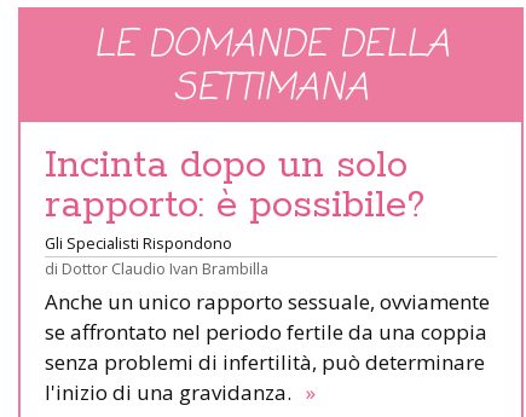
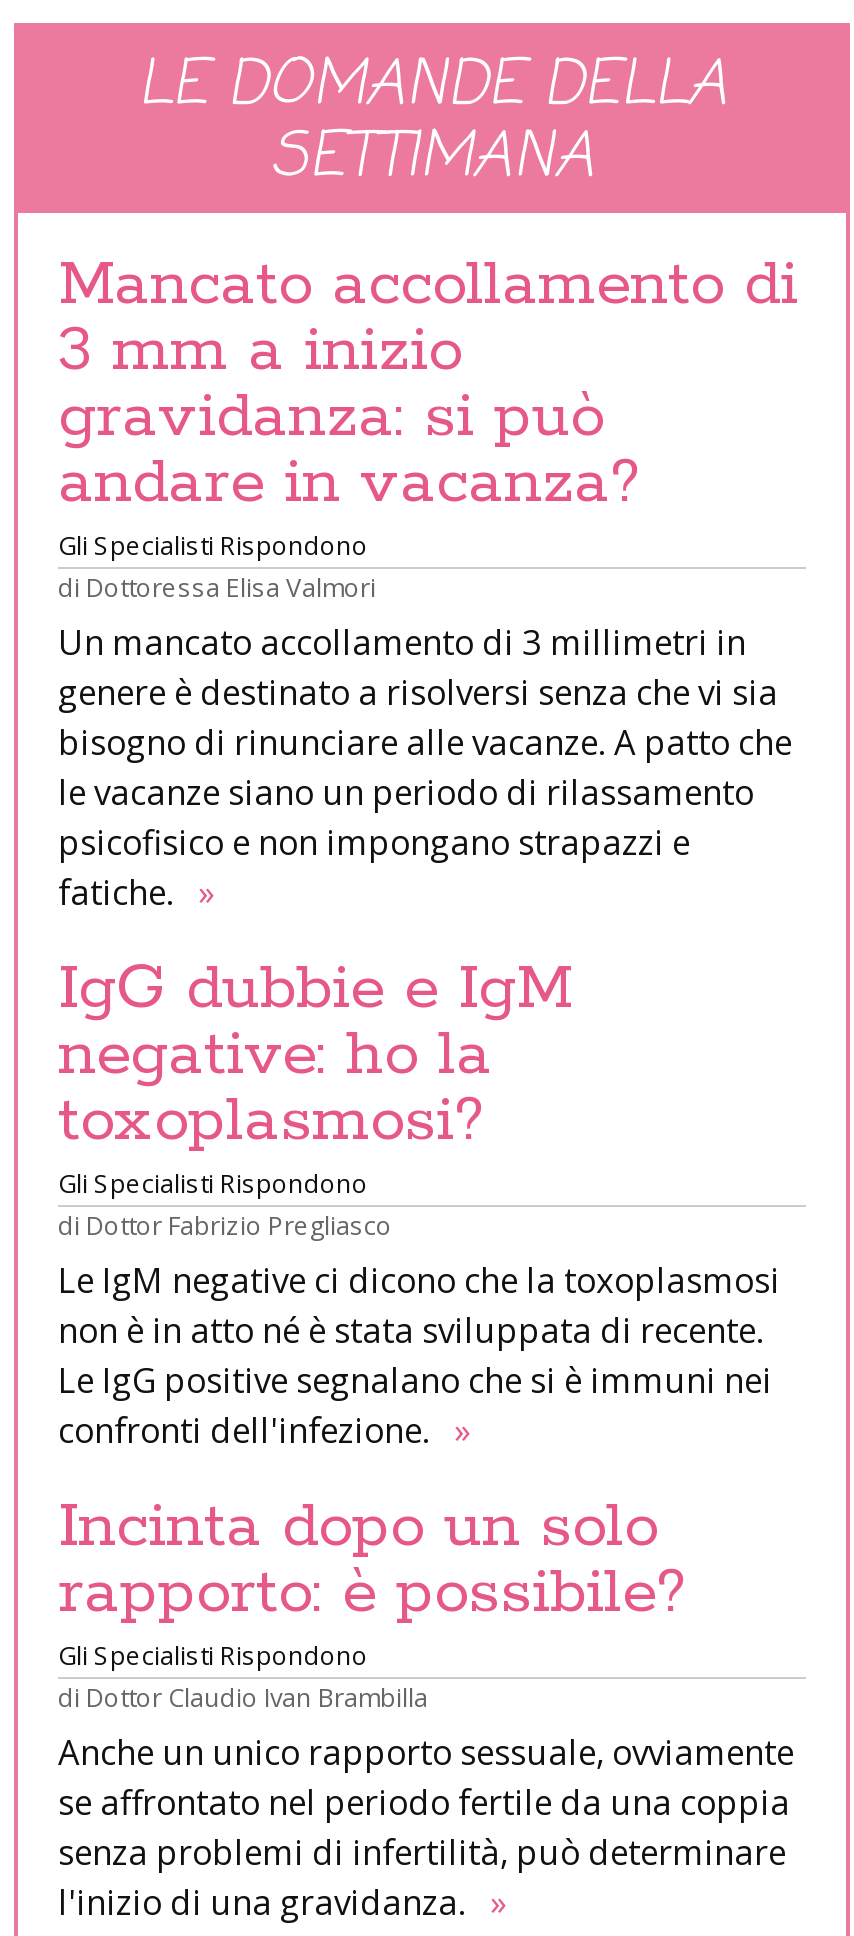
none -> [58,246,798,1454] Mancato accollamento di | 3 mm a inizio | gravidanza: si può | andare in vacanza? | Gli Specialisti Rispondono | di Dottoressa Elisa Valmori | Un mancato accollamento di 3 millimetri in | genere è destinato a risolversi senza che vi sia | bisogno di rinunciare alle vacanze. A patto che | le vacanze siano un periodo di rilassamento | psicofisico e non impongano strapazzi e | fatiche.» | IgG dubbie e IgM | negative: ho la | toxoplasmosi? | Gli Specialisti Rispondono | di Dottor Fabrizio Pregliasco | Le IgM negative ci dicono che la toxoplasmosi | non è in atto né è stata sviluppata di recente. | Le IgG positive segnalano che si è immuni nei | confronti dell'infezione.»

